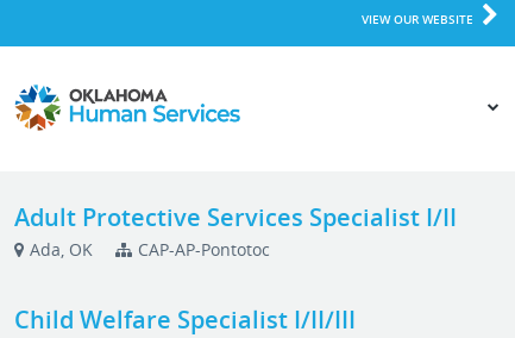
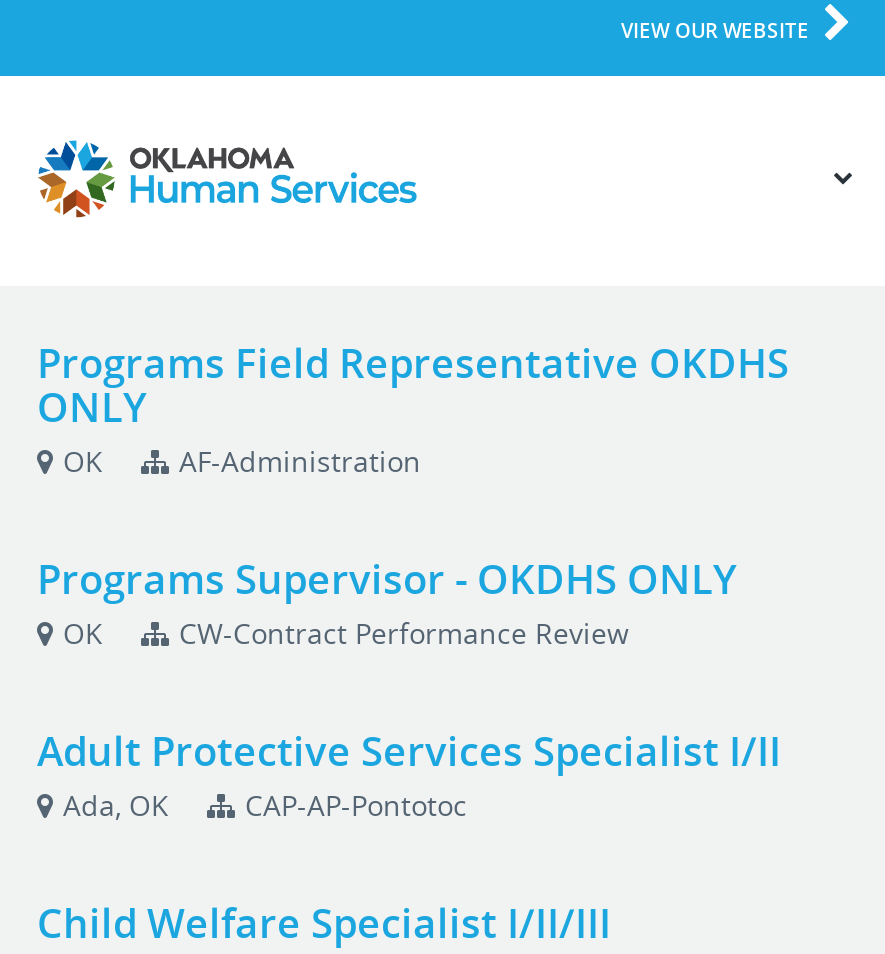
none -> [37,336,789,652] Programs Field Representative OKDHS | ONLY | OK | AF-Administration | Programs Supervisor - OKDHS ONLY | OK | CW-Contract Performance Review

